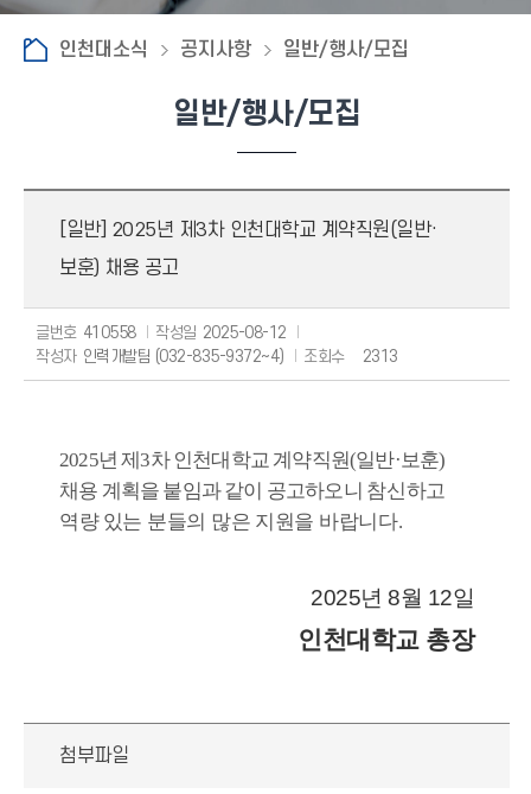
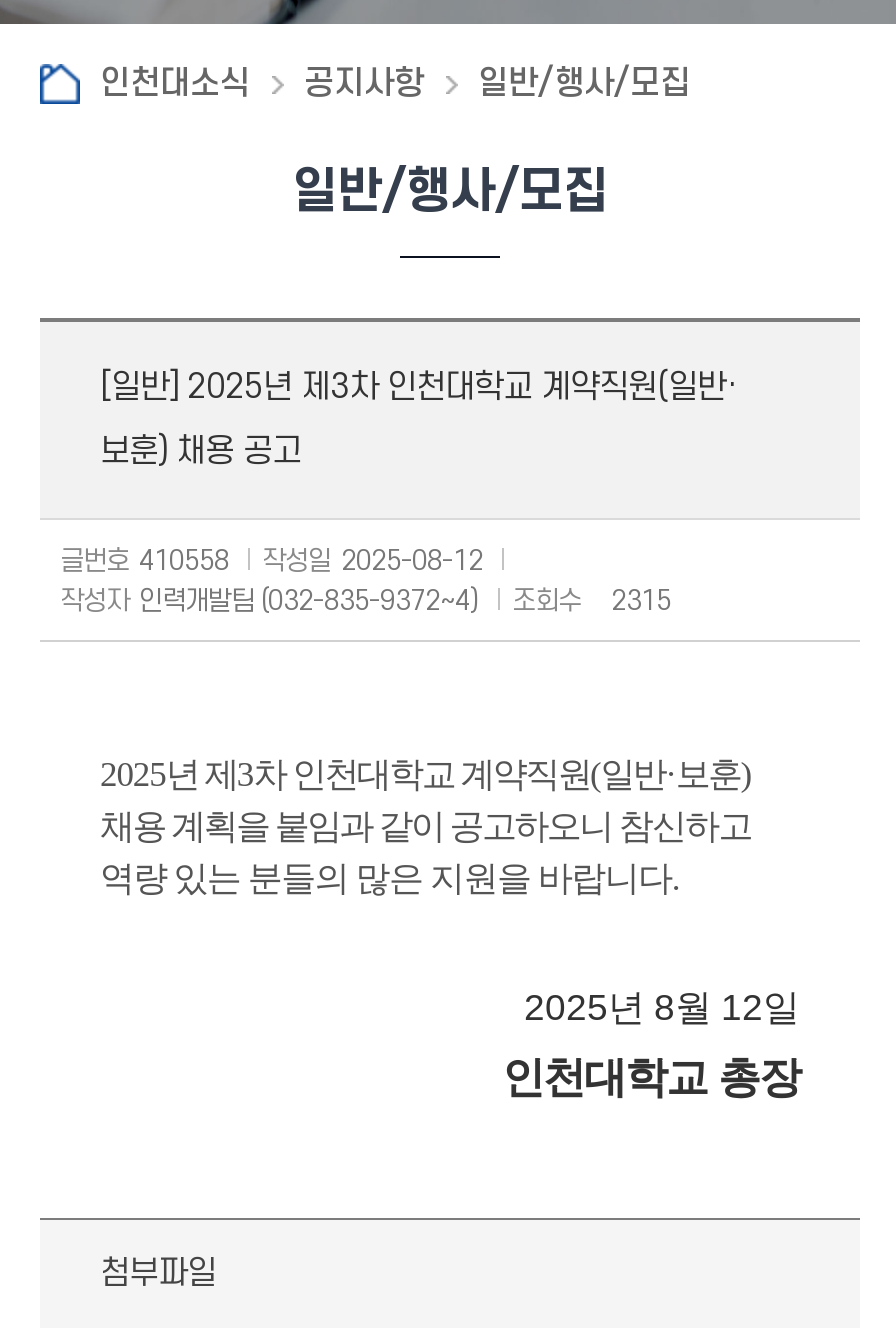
[36,348,398,365] 작성자 인력개발팀 (032-835-9372~4) 조회수 2313 -> [60,586,671,616] 작성자 인력개발팀 (032-835-9372~4) 조회수 2315

